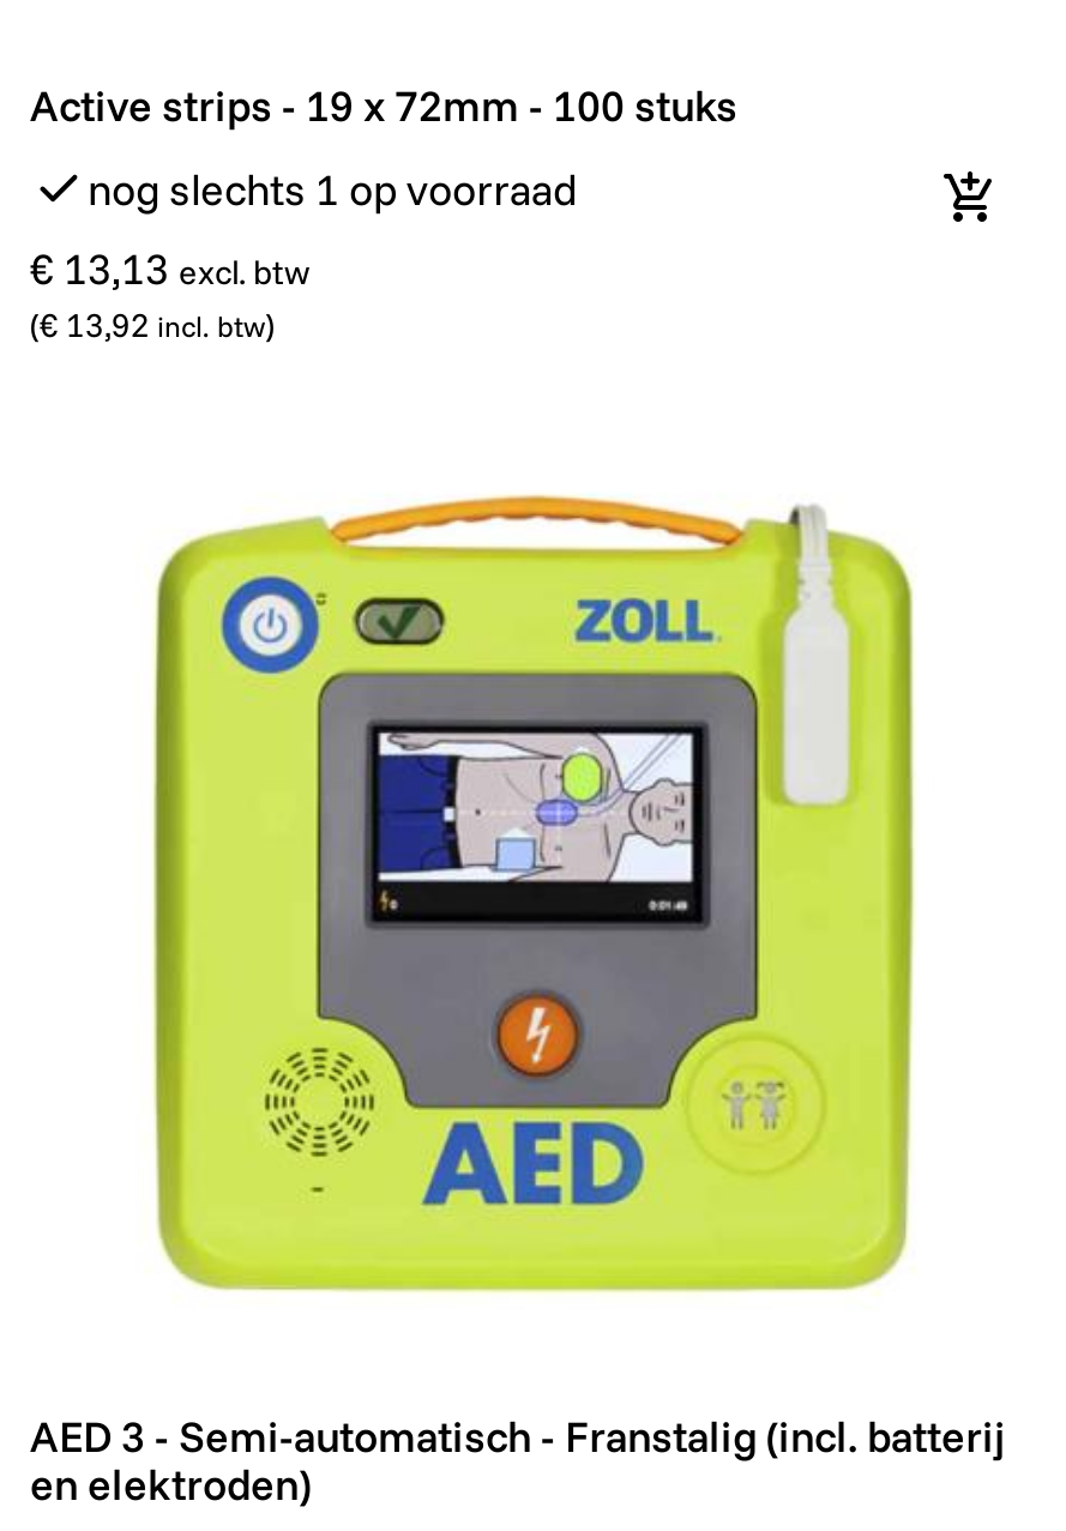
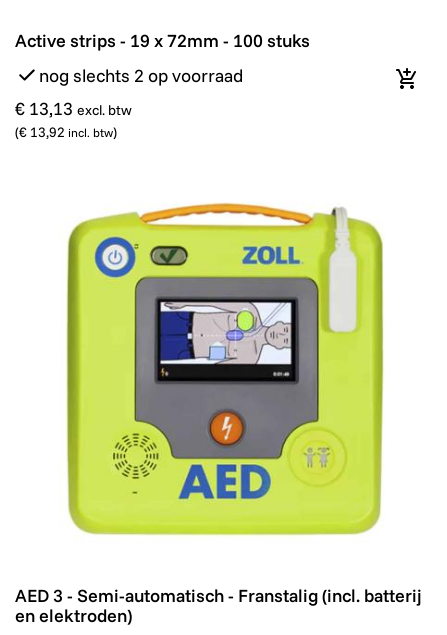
[88,163,577,218] nog slechts 1 op voorraad -> [39,64,243,87] nog slechts 2 op voorraad

